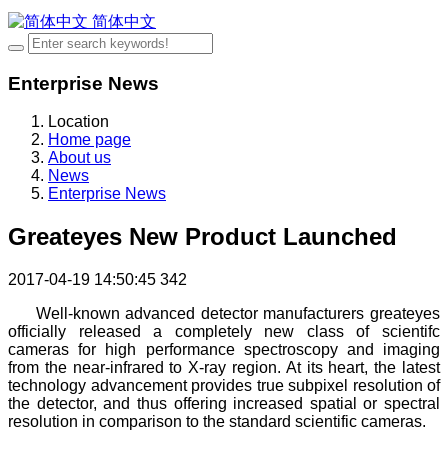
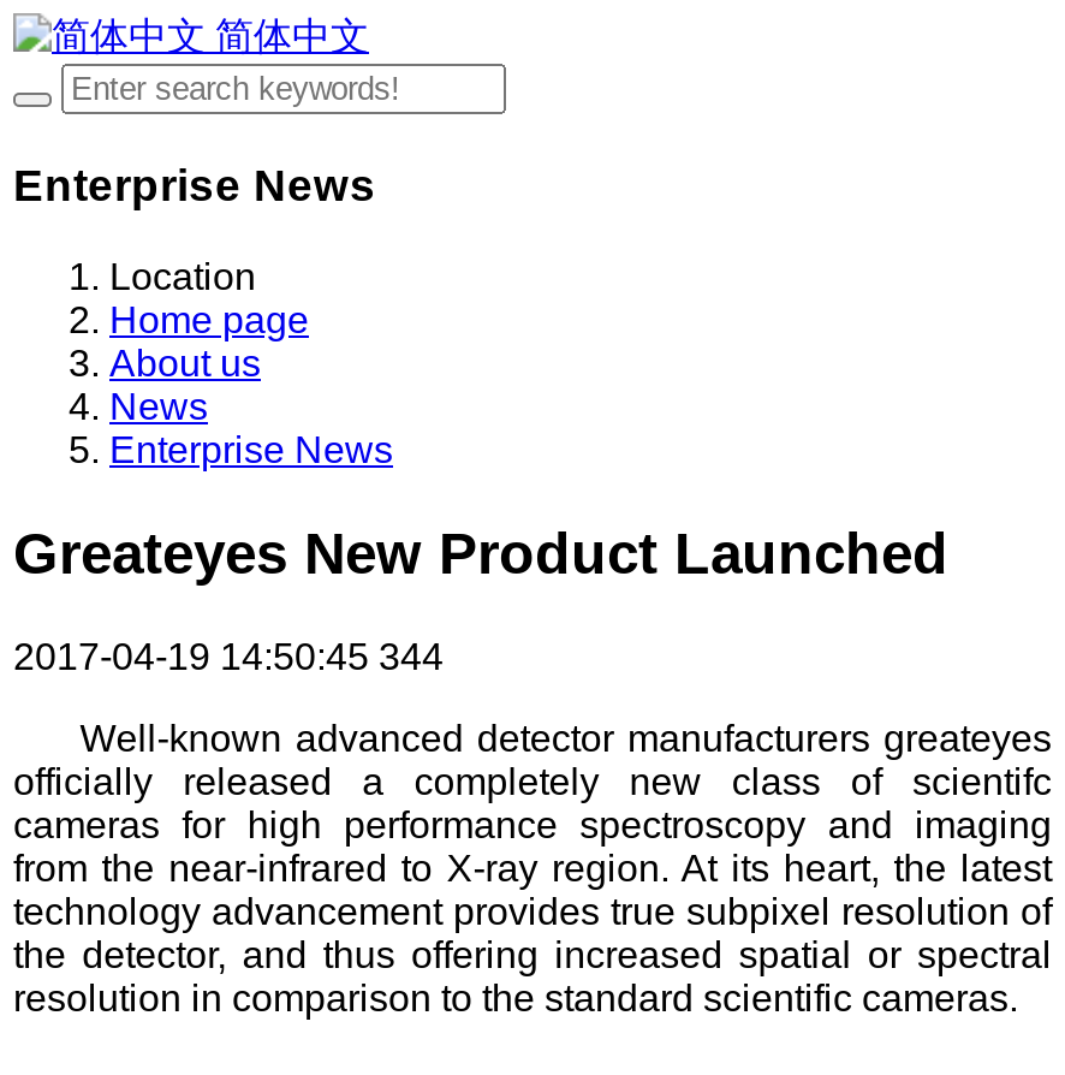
[8,271,187,288] 2017-04-19 14:50:45 342 -> [13,637,444,677] 2017-04-19 14:50:45 344

